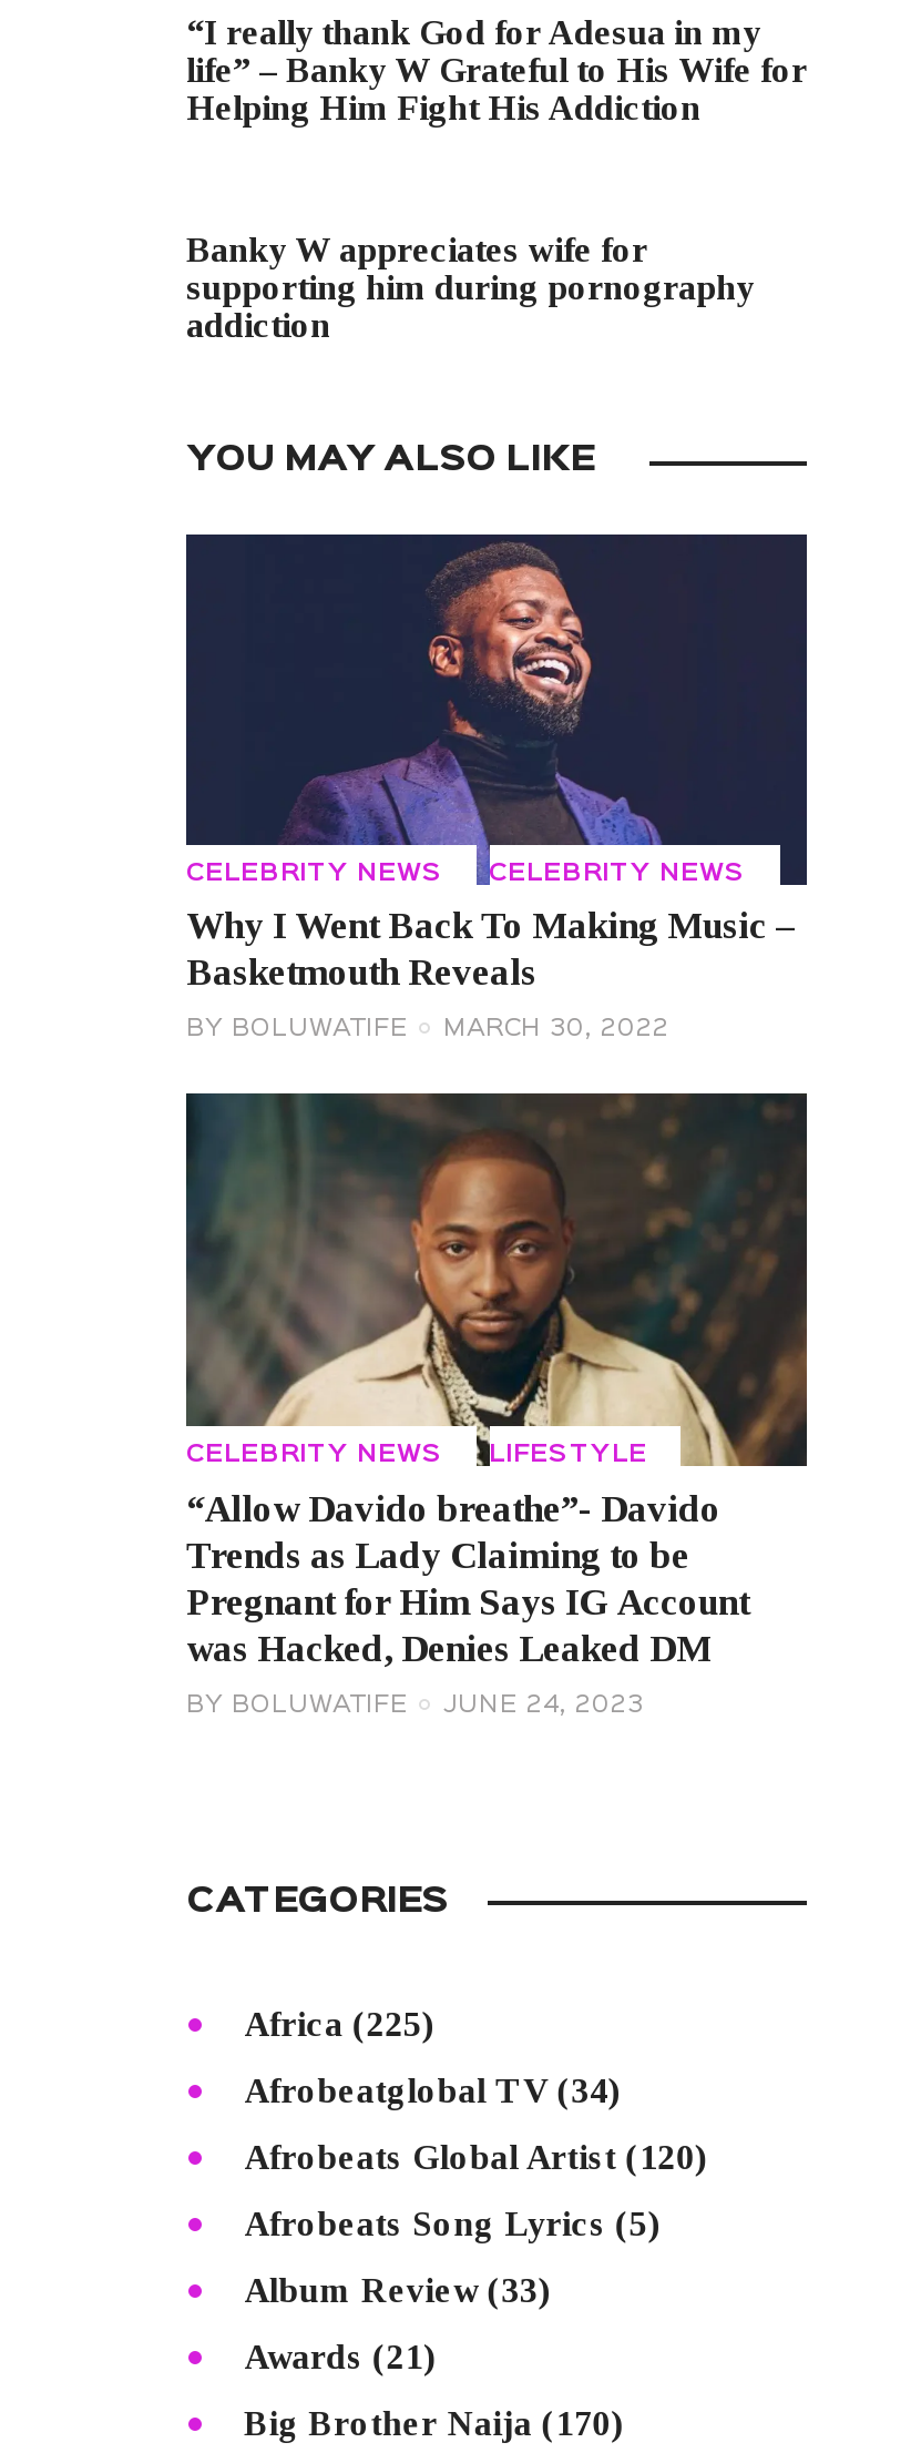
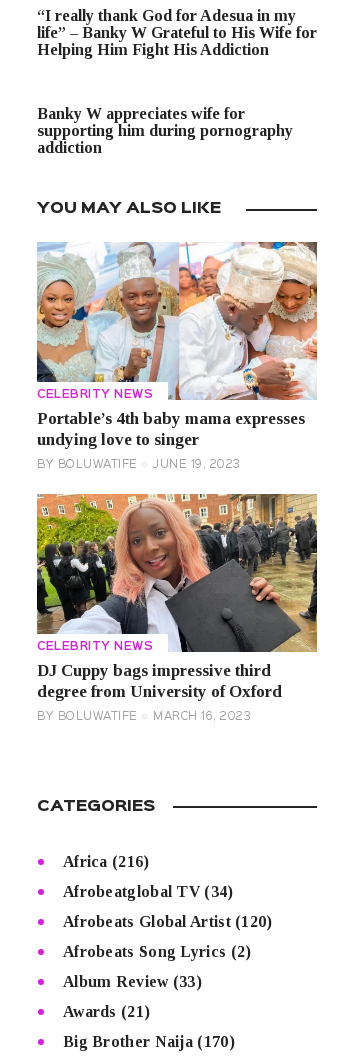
[184,532,809,994] [image] | CELEBRITY NEWS | Why I Went Back To Making Music – | Basketmouth Reveals -> [36,241,318,449] [image] | Portable’s 4th baby mama expresses | undying love to singer
[186,1018,669,1041] BY BOLUWATIFE MARCH 30, 2022 -> [37,460,240,470] BY BOLUWATIFE JUNE 19, 2023
[184,1091,809,1669] [image] | LIFESTYLE | “Allow Davido breathe”- Davido | Trends as Lady Claiming to be | Pregnant for Him Says IG Account | was Hacked, Denies Leaked DM -> [36,493,318,701] [image] | DJ Cuppy bags impressive third | degree from University of Oxford
[186,1694,644,1716] BY BOLUWATIFE JUNE 24, 2023 -> [37,712,251,722] BY BOLUWATIFE MARCH 16, 2023
[244,2005,436,2042] Africa (225) -> [63,853,150,870] Africa (216)
[244,2204,662,2242] Afrobeats Song Lyrics (5) -> [63,943,251,960] Afrobeats Song Lyrics (2)

